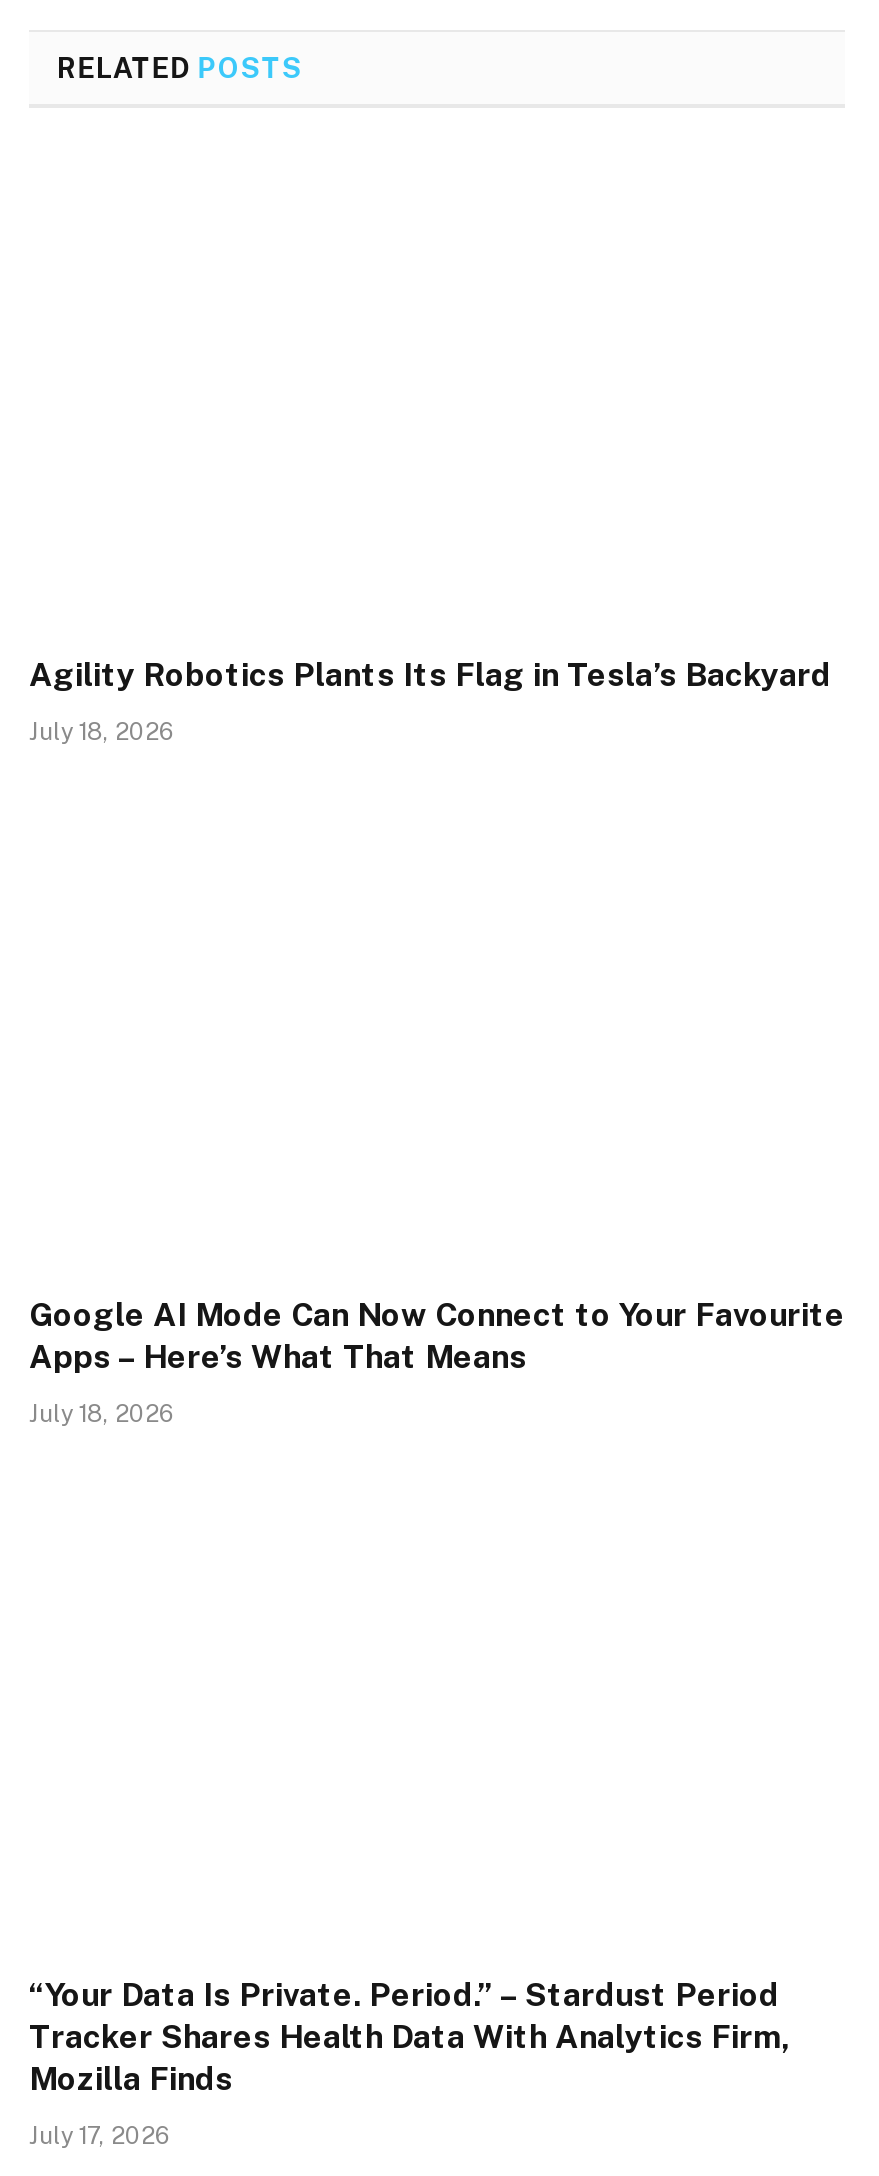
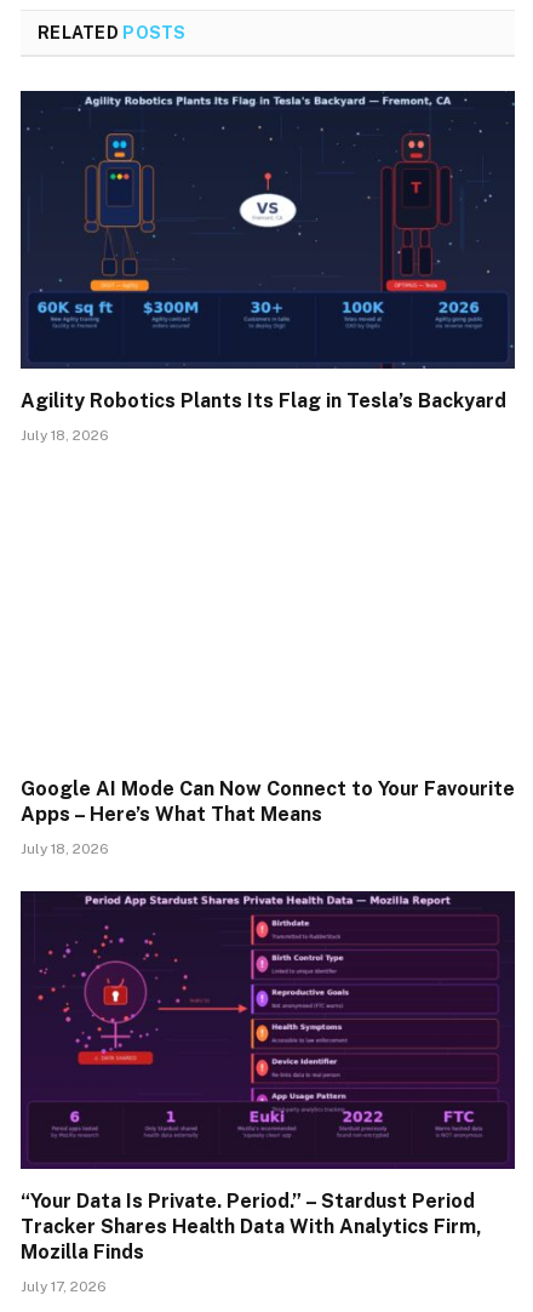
none -> [19,90,516,370] [image]
none -> [19,890,516,1170] [image]

